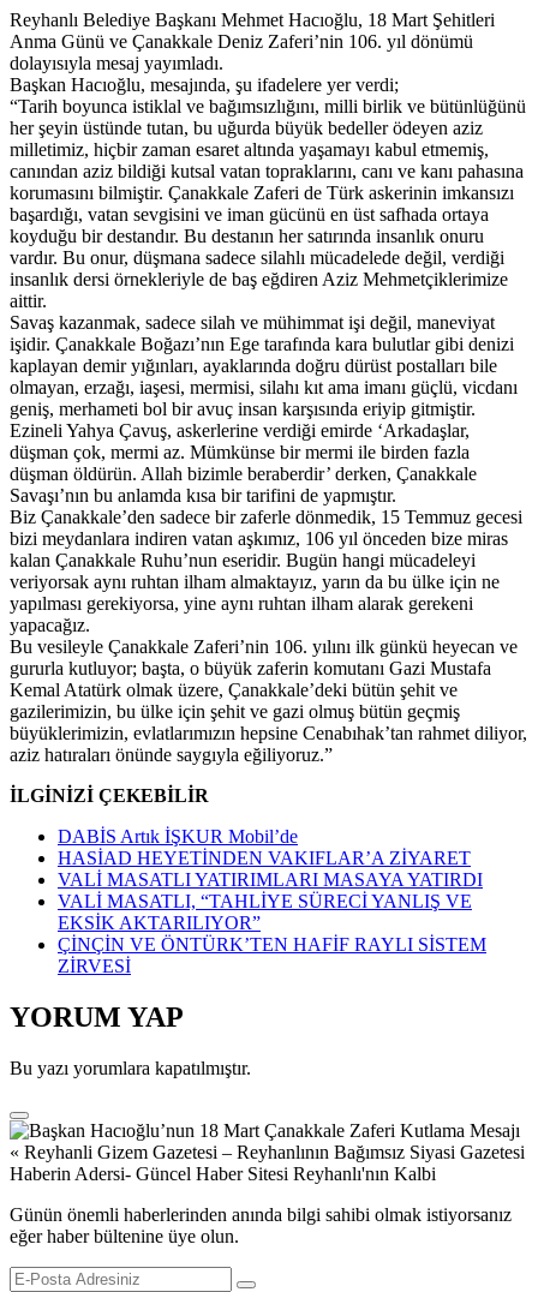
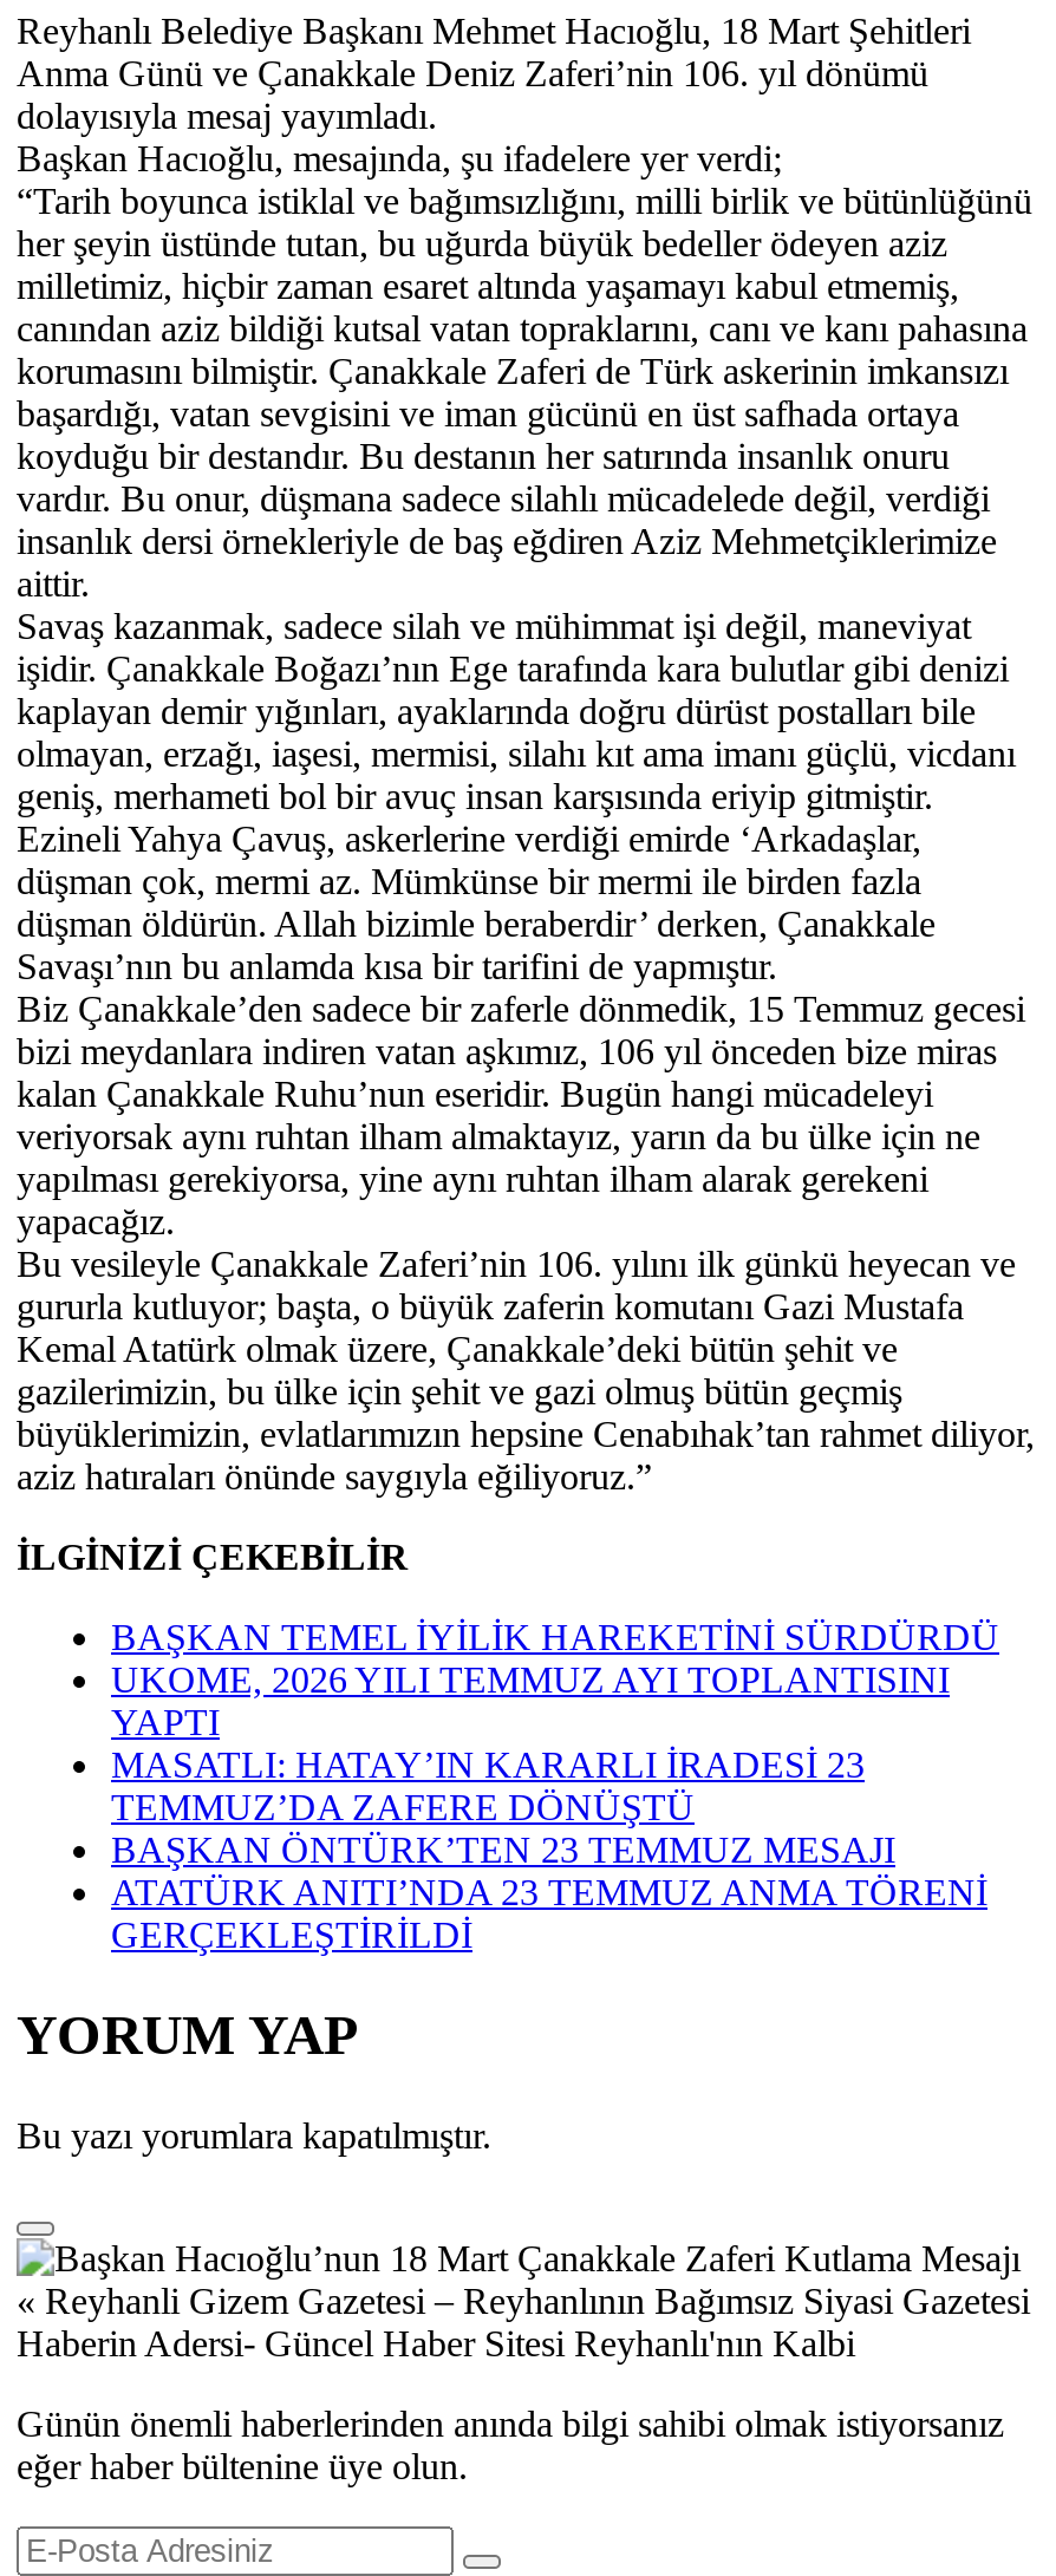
[58,826,486,976] DABİS Artık İŞKUR Mobil’de | HASİAD HEYETİNDEN VAKIFLAR’A ZİYARET | VALİ MASATLI YATIRIMLARI MASAYA YATIRDI | VALİ MASATLI, “TAHLİYE SÜRECİ YANLIŞ VE | EKSİK AKTARILIYOR” | ÇİNÇİN VE ÖNTÜRK’TEN HAFİF RAYLI SİSTEM | ZİRVESİ -> [111,1617,999,1955] BAŞKAN TEMEL İYİLİK HAREKETİNİ SÜRDÜRDÜ | UKOME, 2026 YILI TEMMUZ AYI TOPLANTISINI | YAPTI | MASATLI: HATAY’IN KARARLI İRADESİ 23 | TEMMUZ’DA ZAFERE DÖNÜŞTÜ | BAŞKAN ÖNTÜRK’TEN 23 TEMMUZ MESAJI | ATATÜRK ANITI’NDA 23 TEMMUZ ANMA TÖRENİ | GERÇEKLEŞTİRİLDİ

